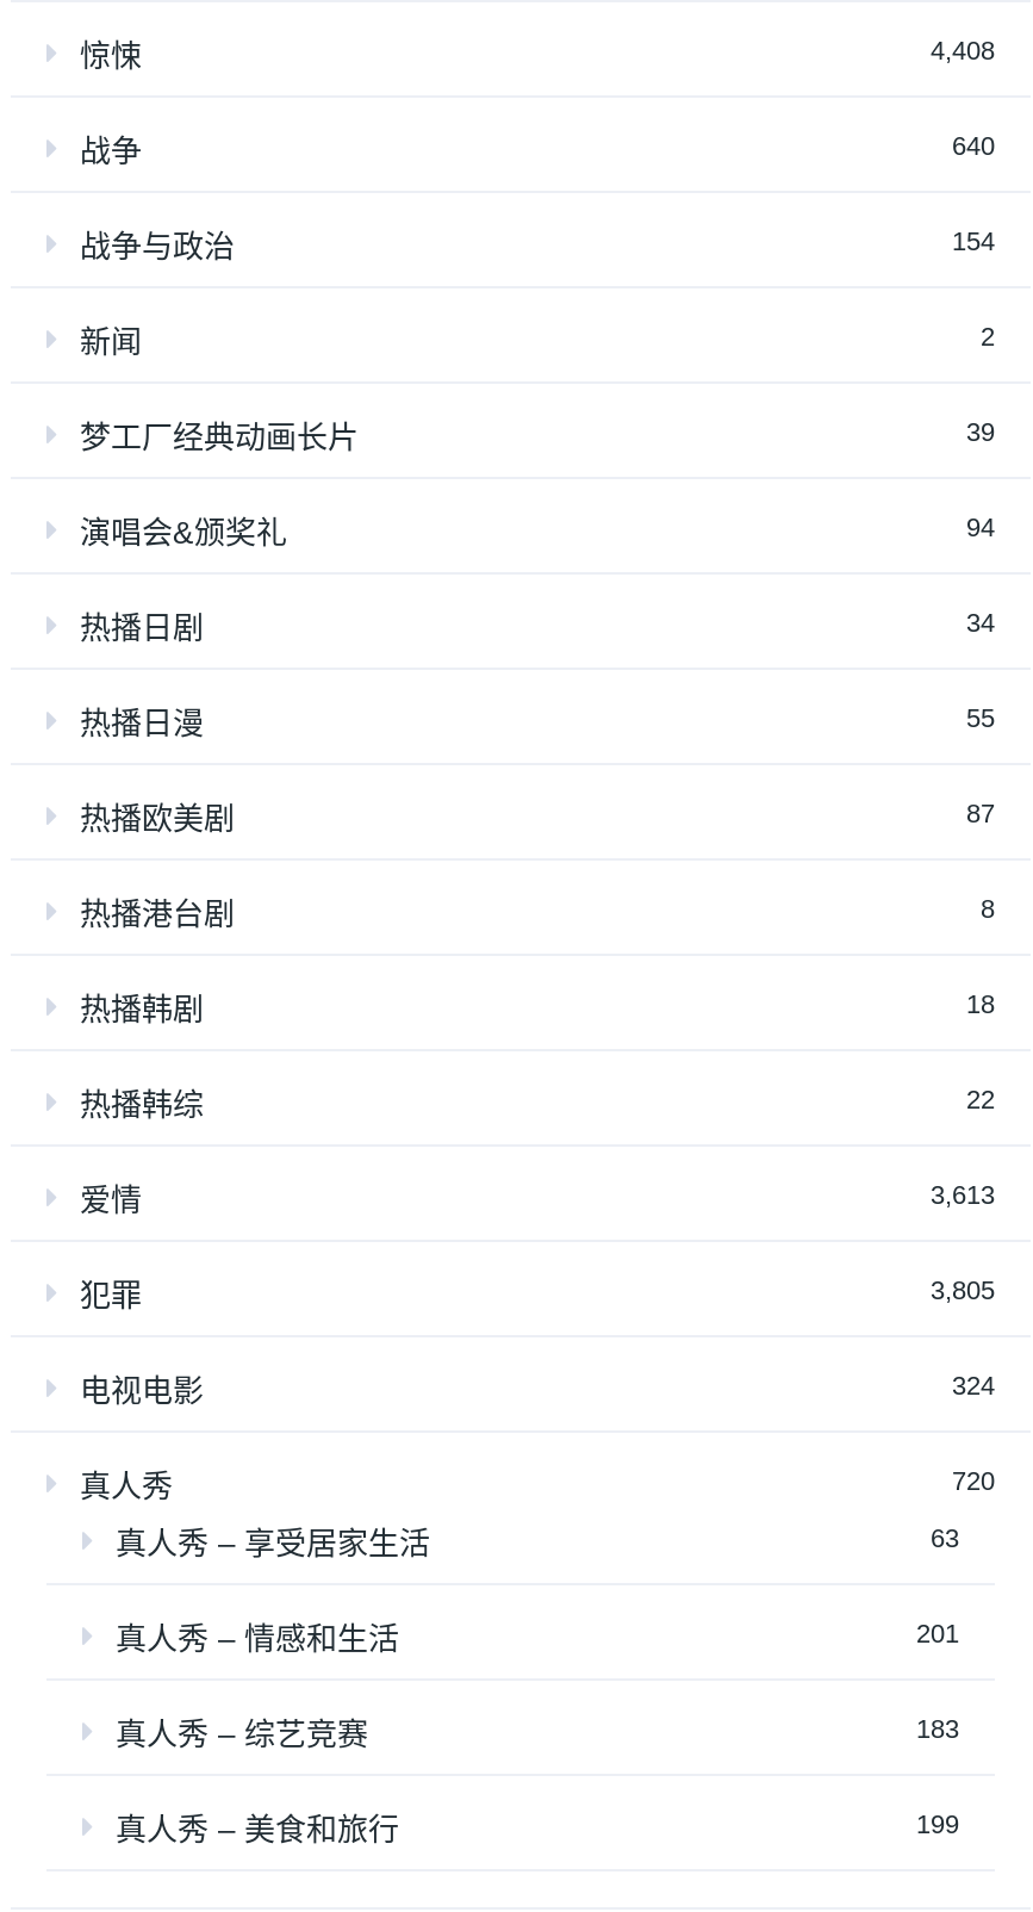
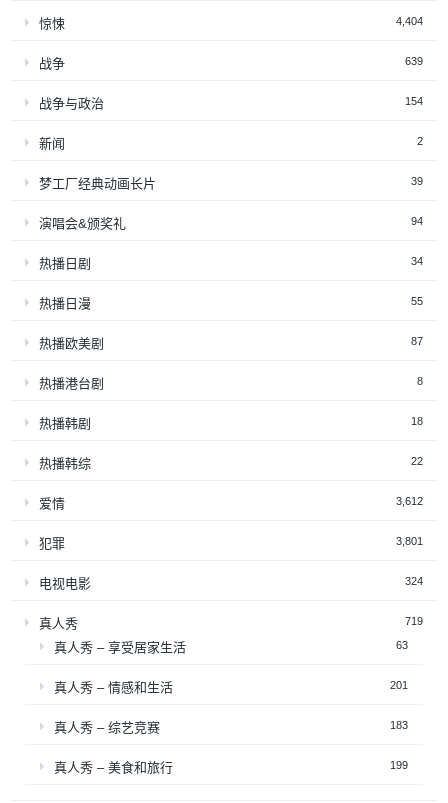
[931,36,995,64] 4,408 -> [396,15,423,27] 4,404
[952,131,995,159] 640 -> [405,55,423,67] 639
[931,1180,995,1208] 3,613 -> [396,495,423,507] 3,612
[931,1275,995,1304] 3,805 -> [396,535,423,547] 3,801
[952,1466,995,1495] 720 -> [405,615,423,627] 719

